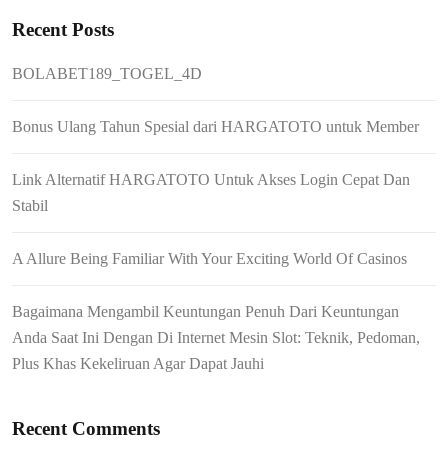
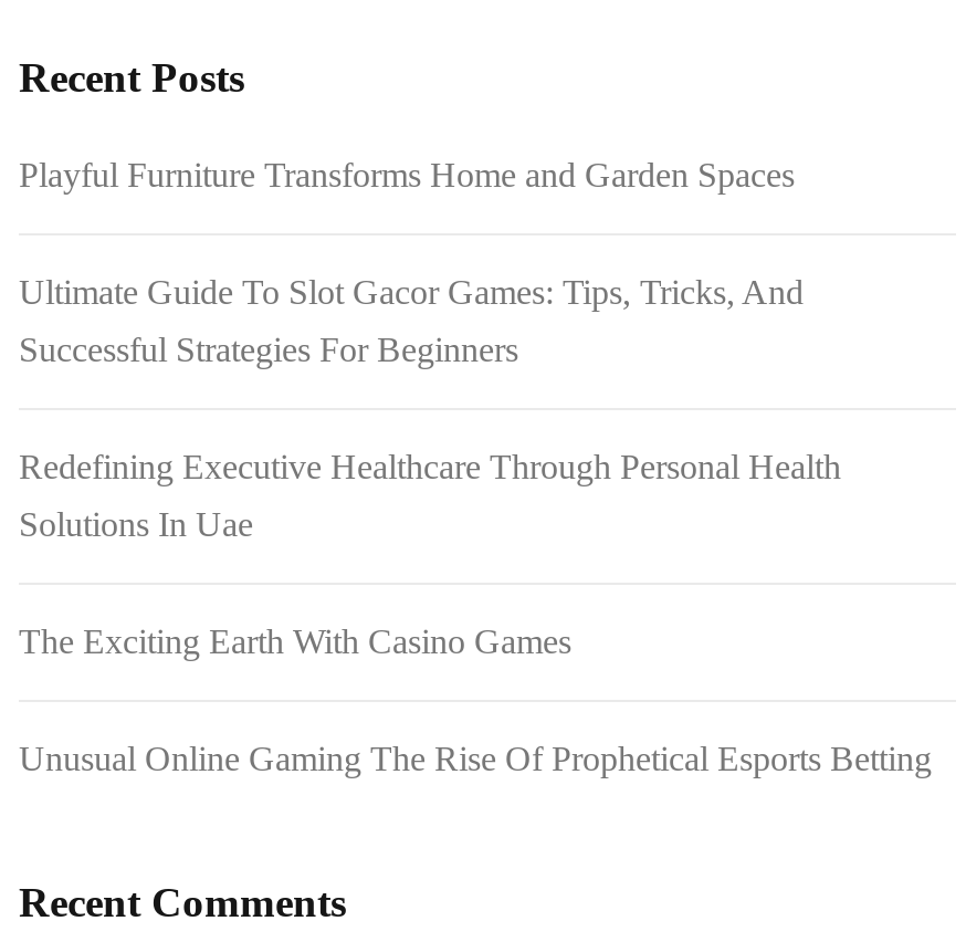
[12,65,420,372] BOLABET189_TOGEL_4D | Bonus Ulang Tahun Spesial dari HARGATOTO untuk Member | Link Alternatif HARGATOTO Untuk Akses Login Cepat Dan | Stabil | A Allure Being Familiar With Your Exciting World Of Casinos | Bagaimana Mengambil Keuntungan Penuh Dari Keuntungan | Anda Saat Ini Dengan Di Internet Mesin Slot: Teknik, Pedoman, | Plus Khas Kekeliruan Agar Dapat Jauhi -> [19,155,932,777] Playful Furniture Transforms Home and Garden Spaces | Ultimate Guide To Slot Gacor Games: Tips, Tricks, And | Successful Strategies For Beginners | Redefining Executive Healthcare Through Personal Health | Solutions In Uae | The Exciting Earth With Casino Games | Unusual Online Gaming The Rise Of Prophetical Esports Betting

